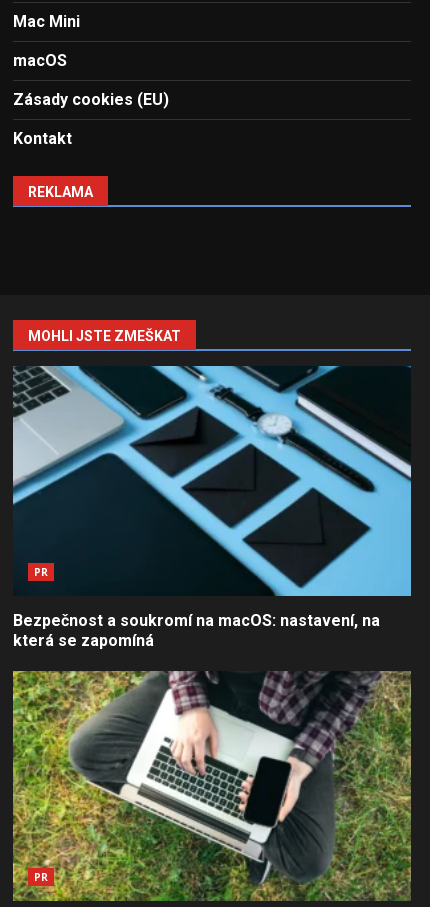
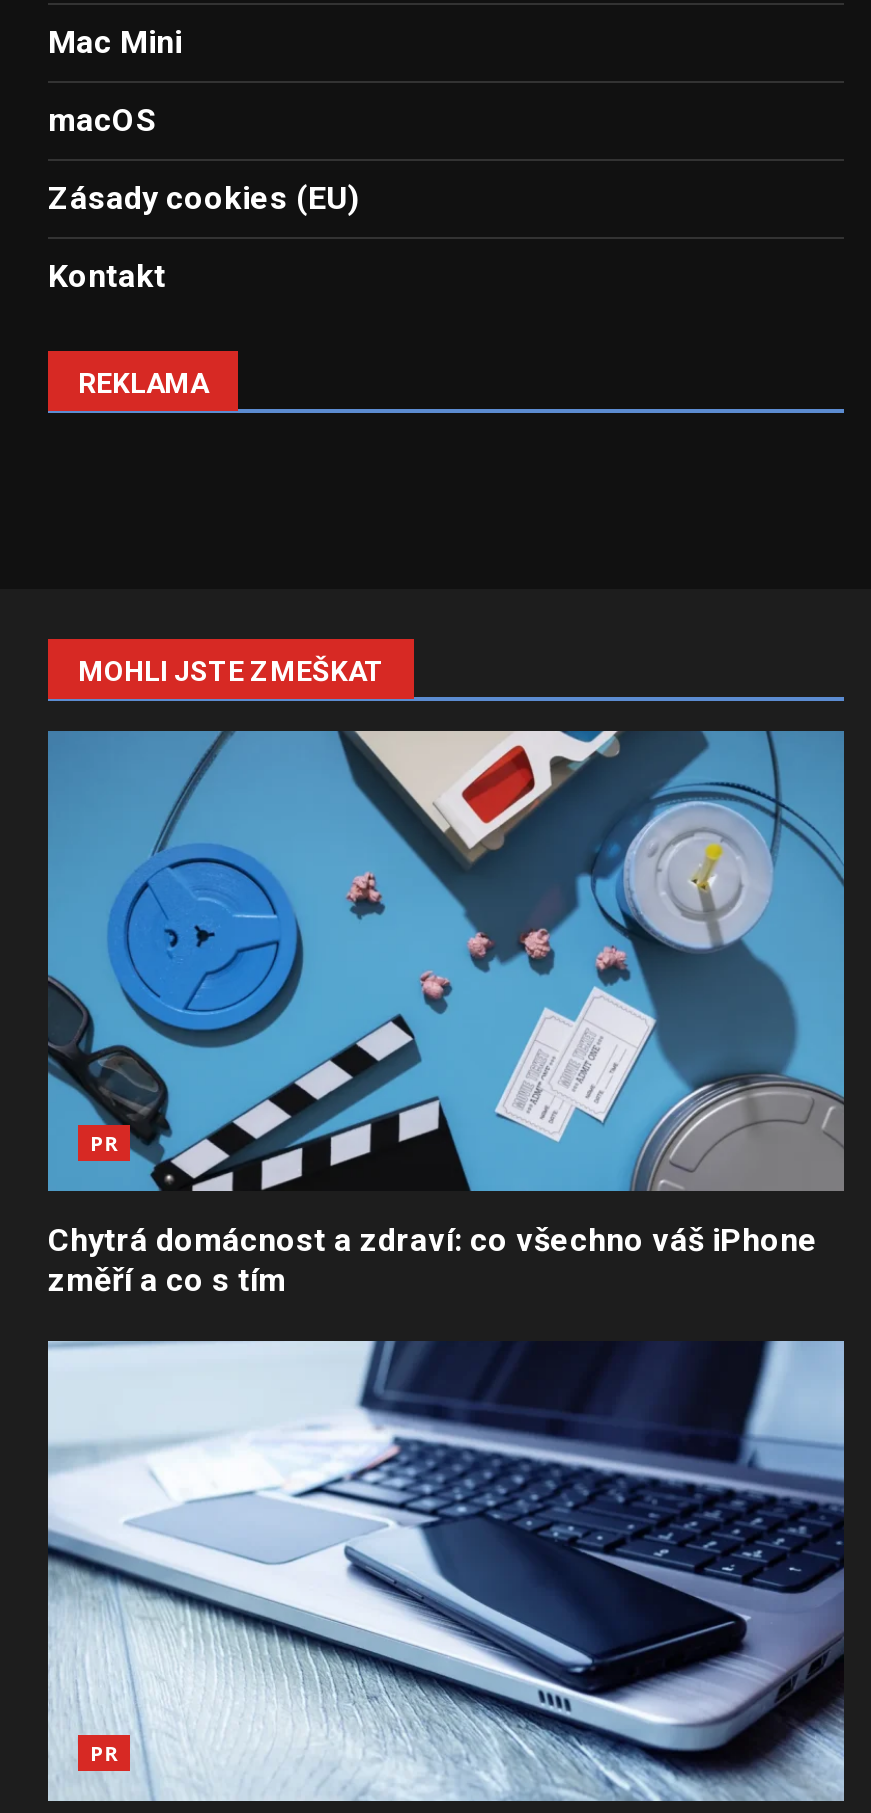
[12,365,412,650] [image] | Bezpečnost a soukromí na macOS: nastavení, na | která se zapomíná -> [46,729,846,1299] [image] | Chytrá domácnost a zdraví: co všechno váš iPhone | změří a co s tím
[12,670,412,902] [image] -> [46,1339,846,1803] [image]

